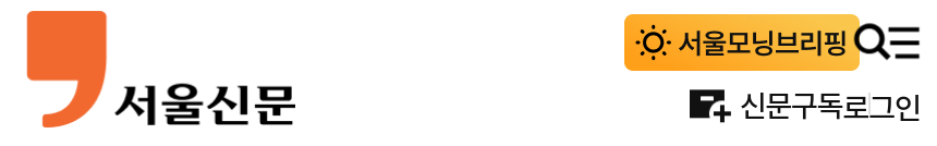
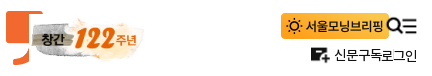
[32,10,311,127] [image] -> [28,14,138,64] [image]

